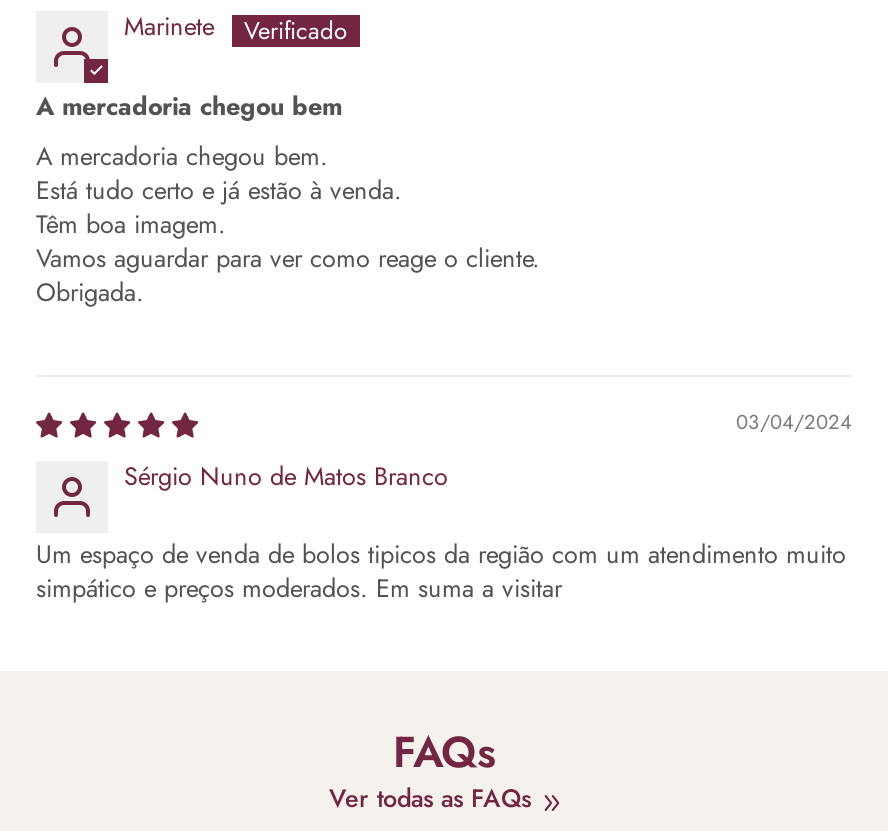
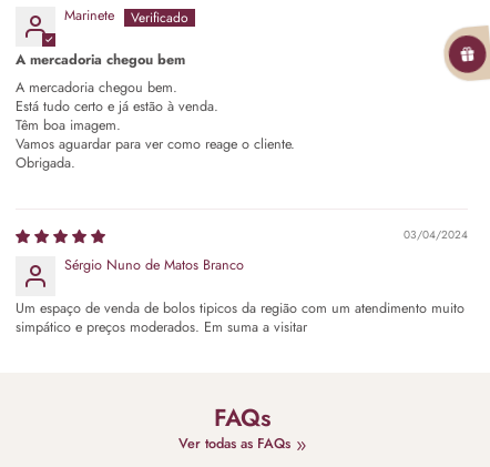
none -> [443,24,487,82] [image]

